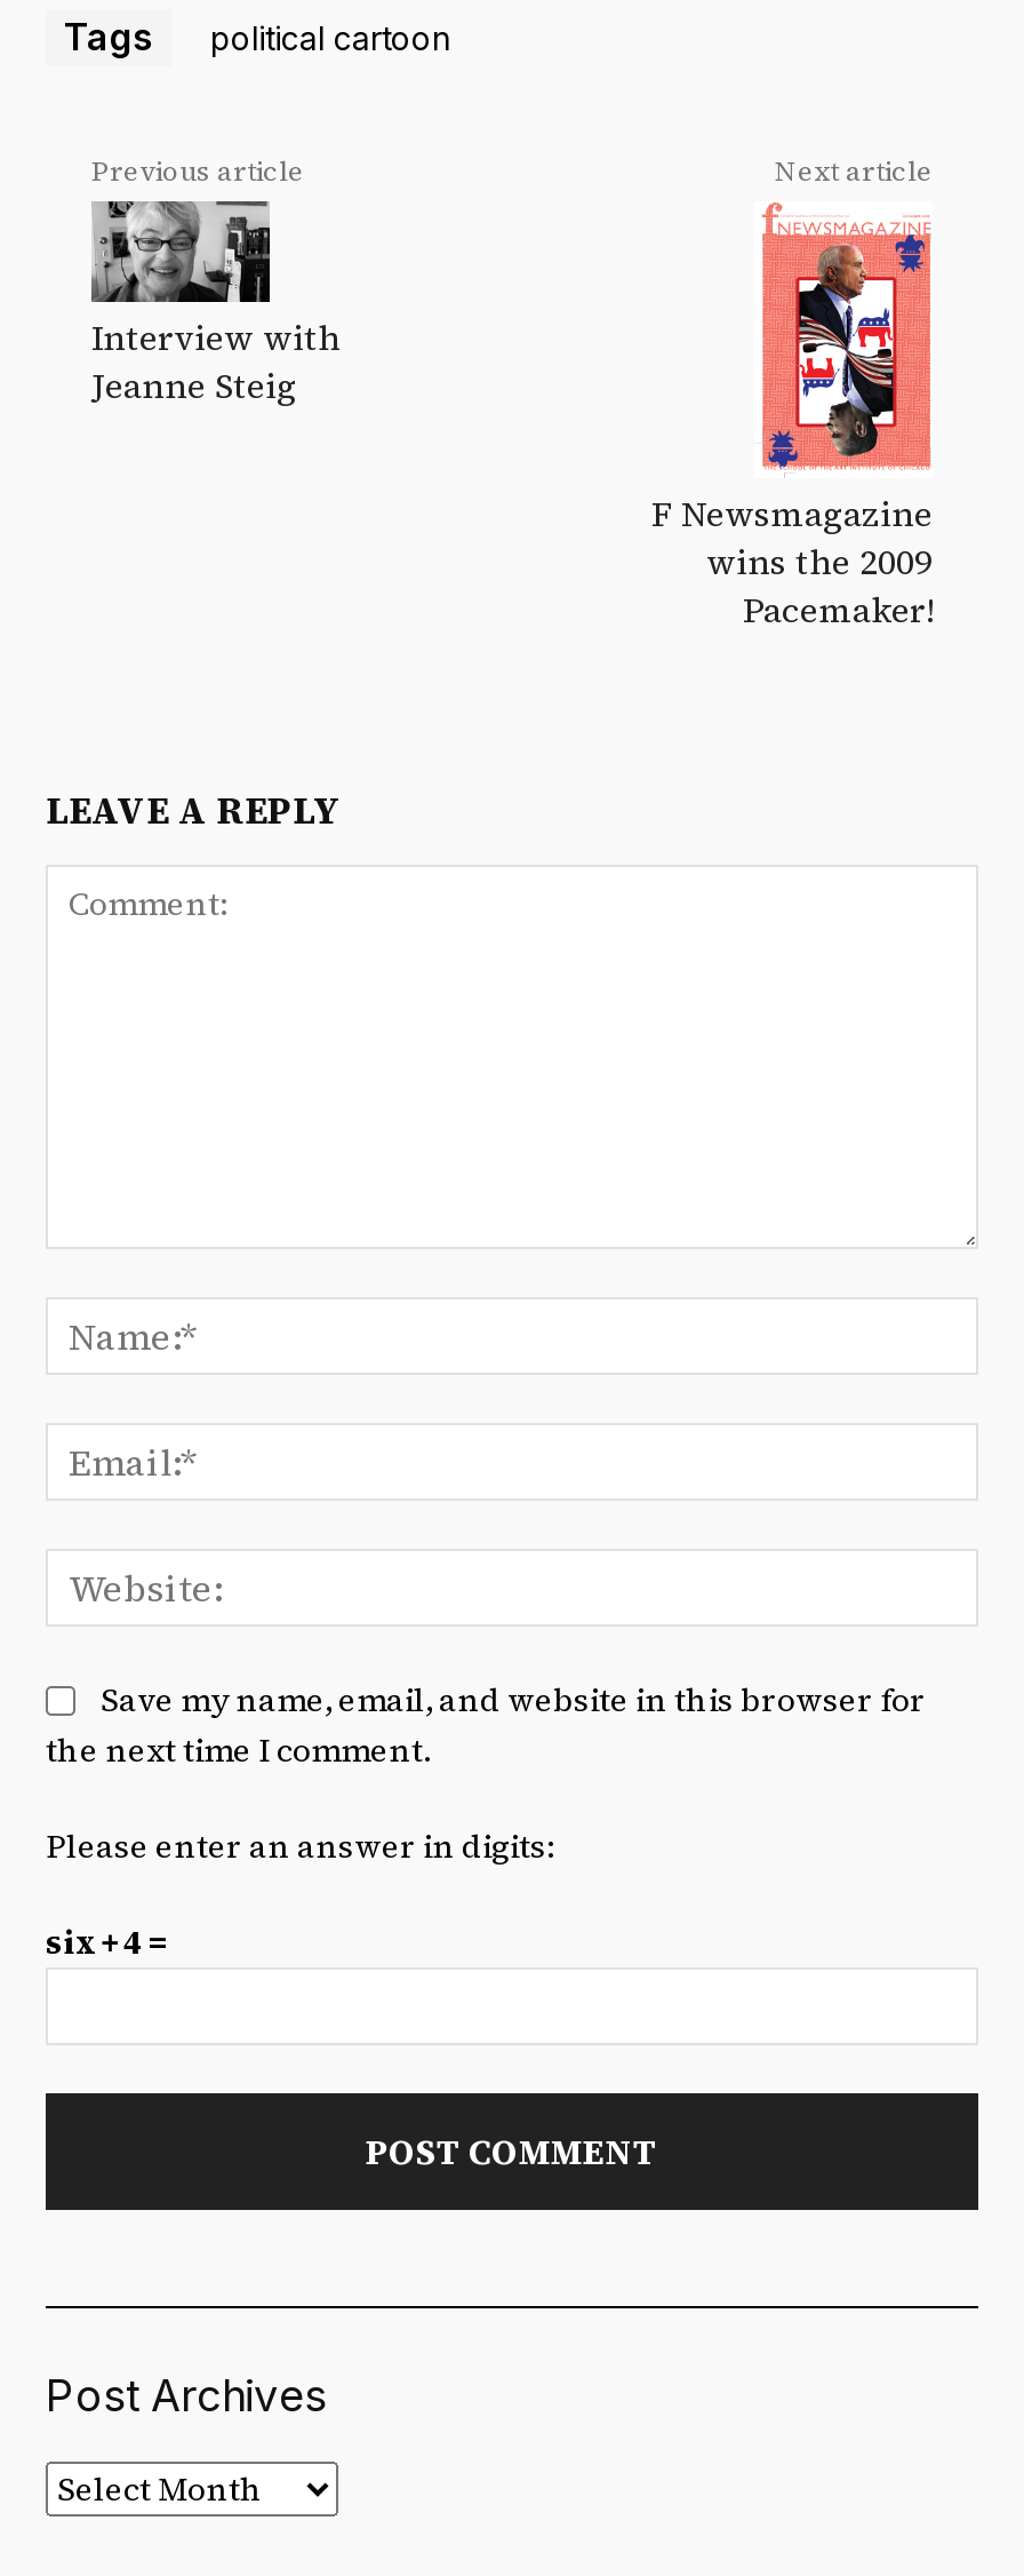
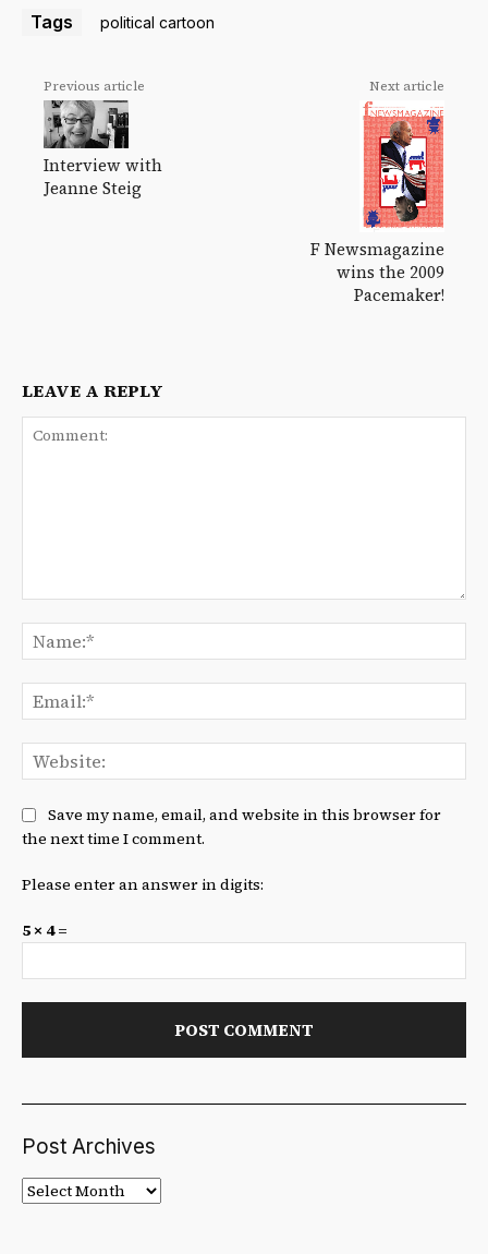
[46,1920,169,1966] six + 4 = -> [22,920,68,941] 5 × 4 =

